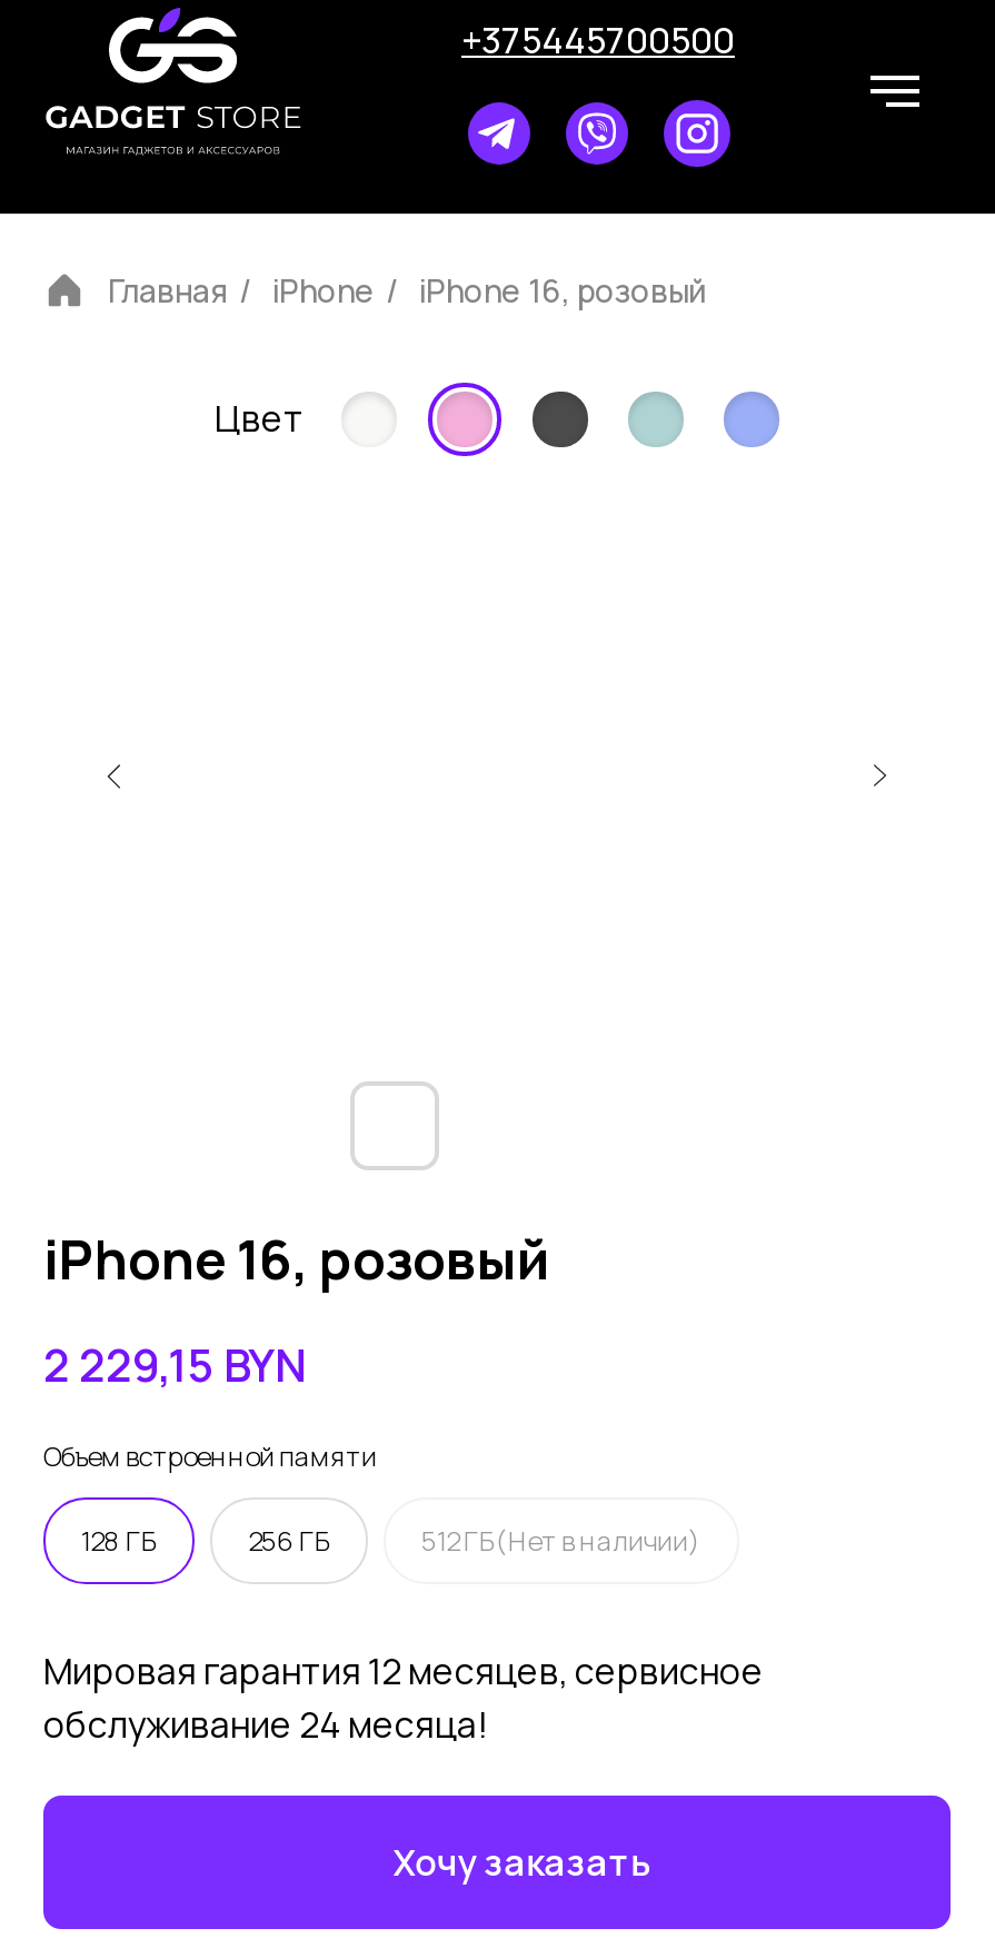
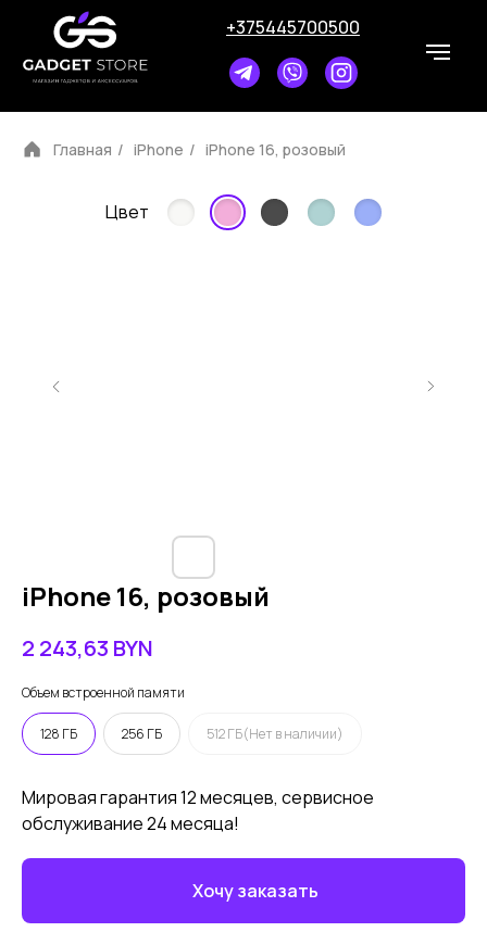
[43,1335,306,1395] 2 229,15 BYN -> [22,633,153,663] 2 243,63 BYN

